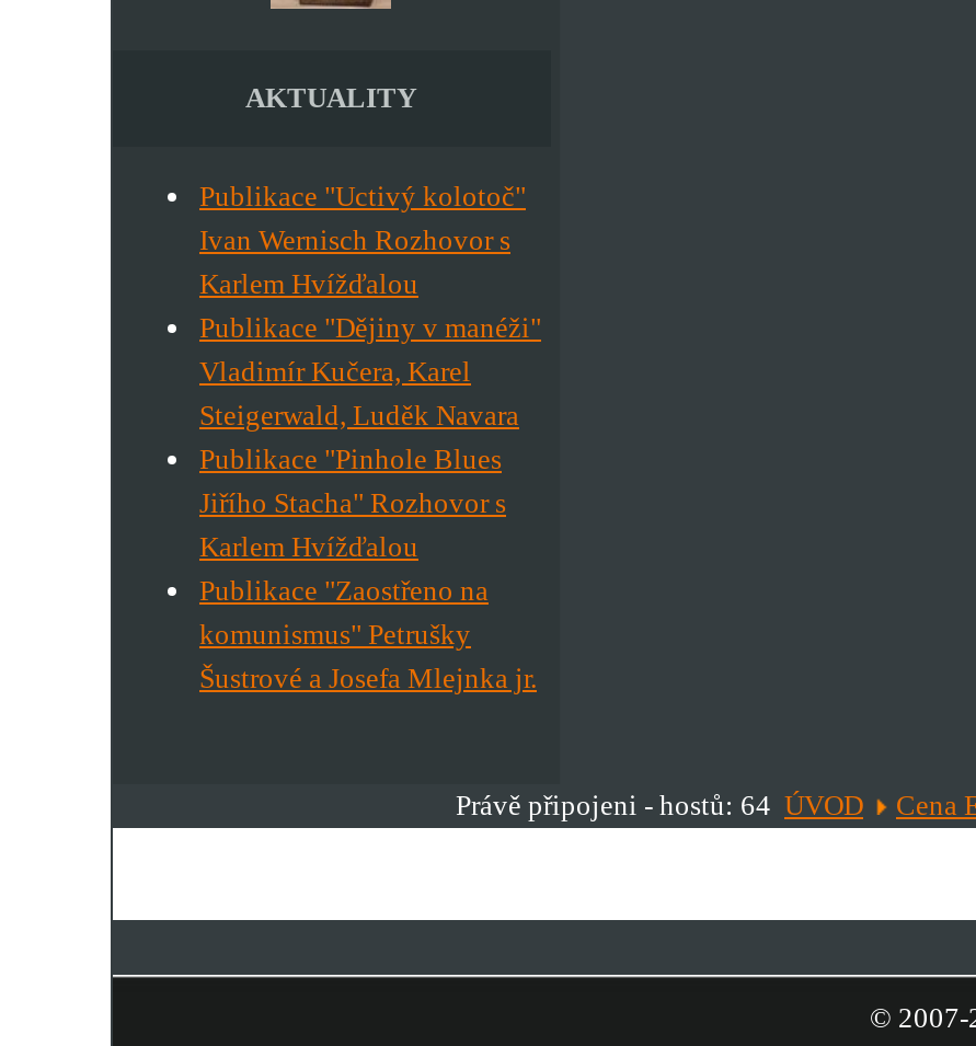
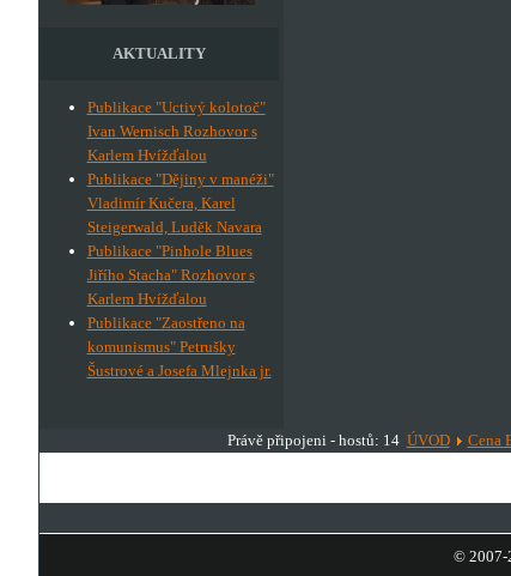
[456,789,863,821] Právě připojeni - hostů: 64 ÚVOD -> [227,431,449,449] Právě připojeni - hostů: 14 ÚVOD

